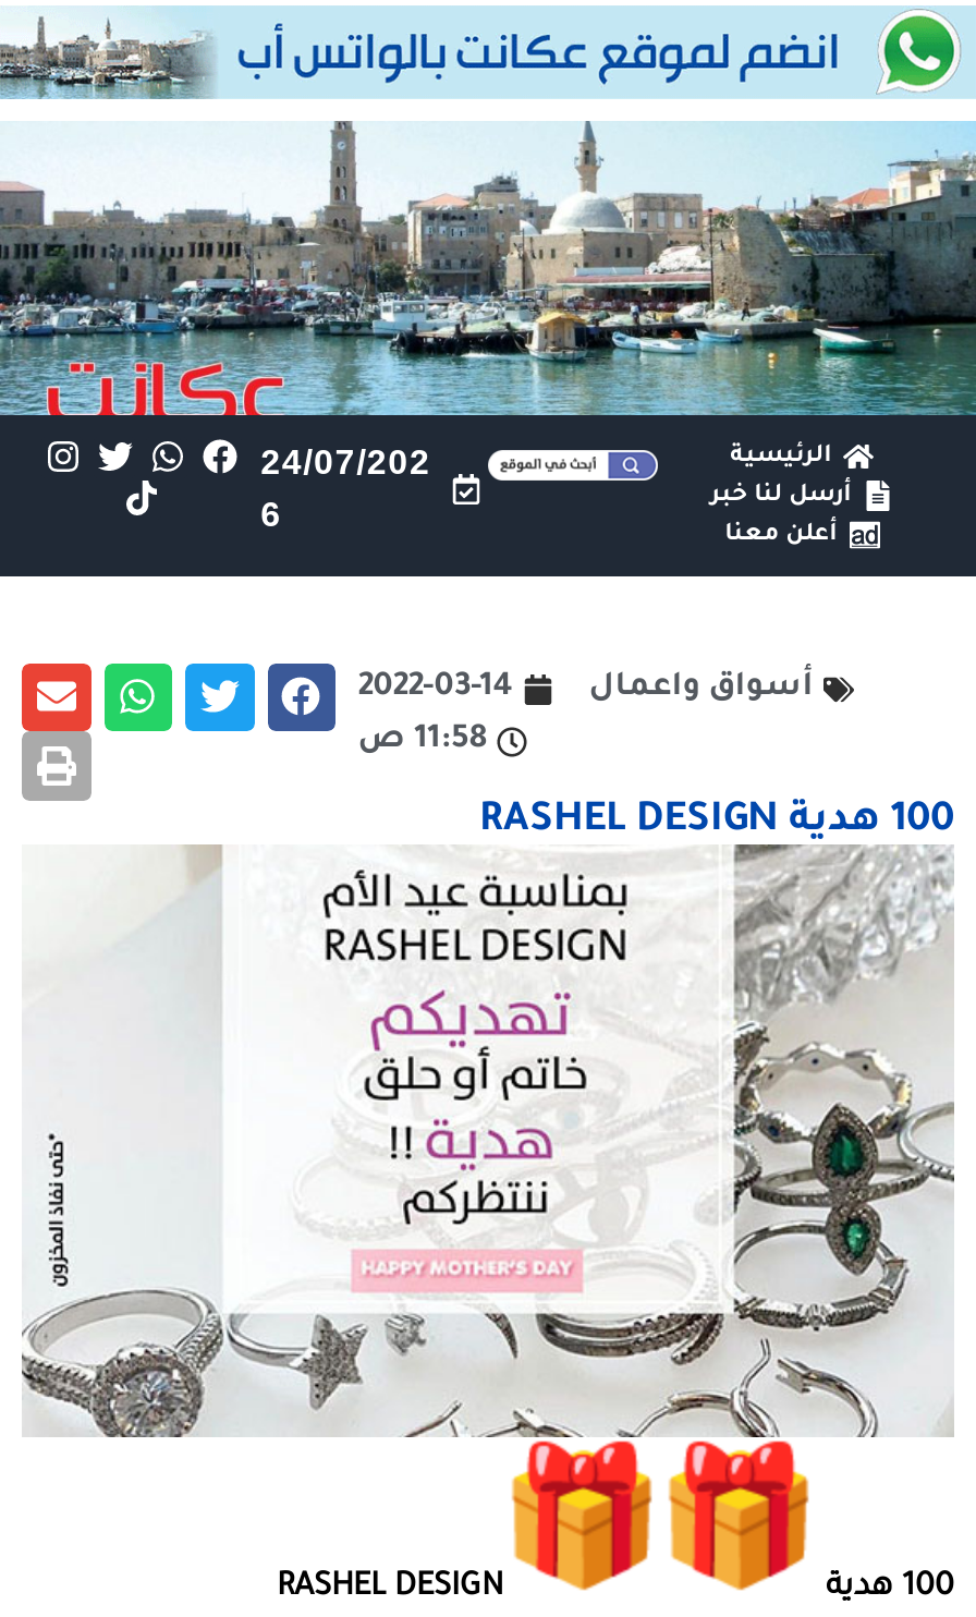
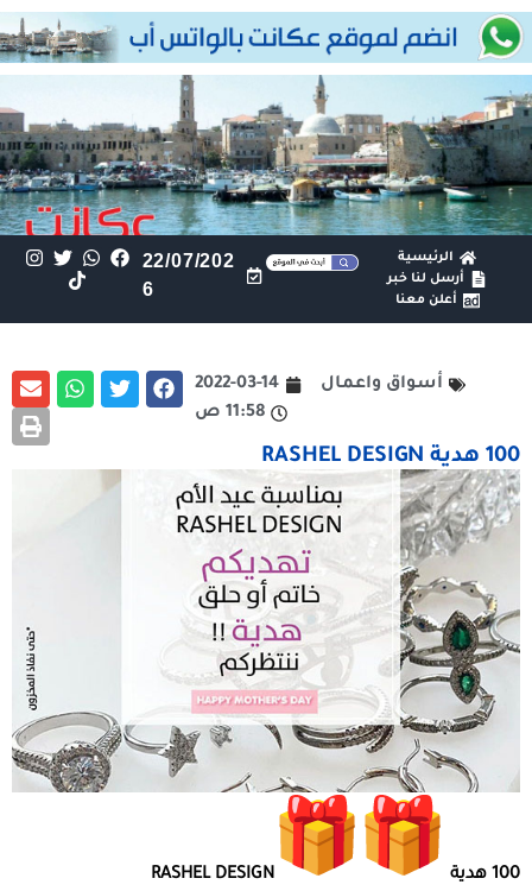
[261,443,431,480] 24/07/202 -> [142,250,235,270] 22/07/202

